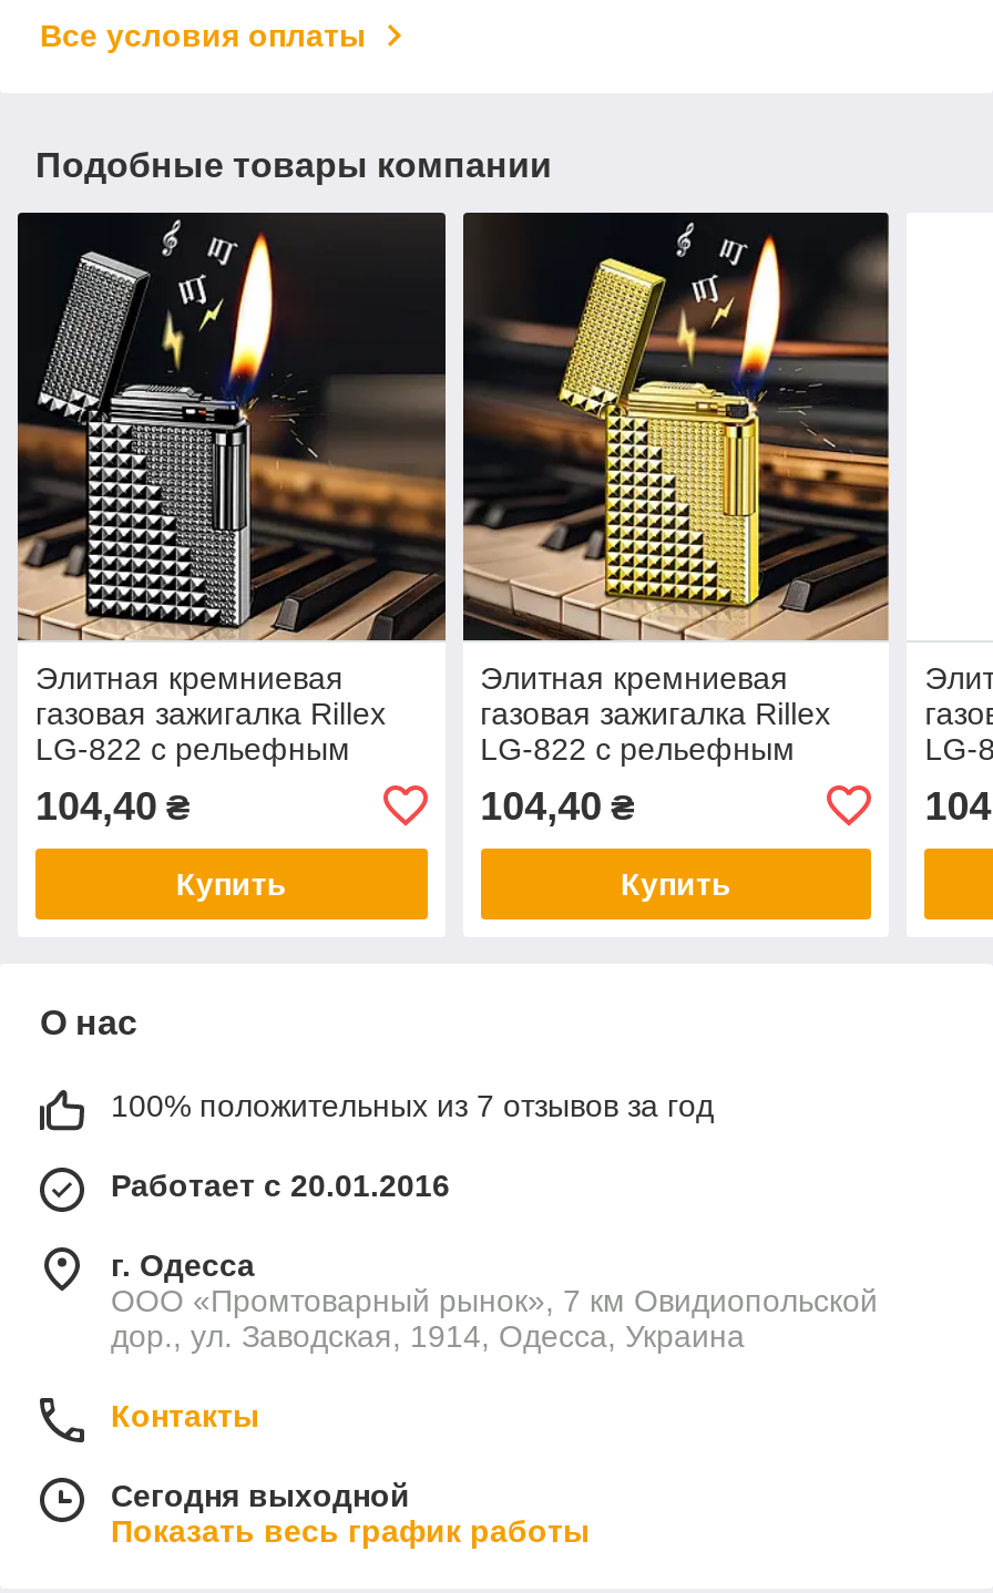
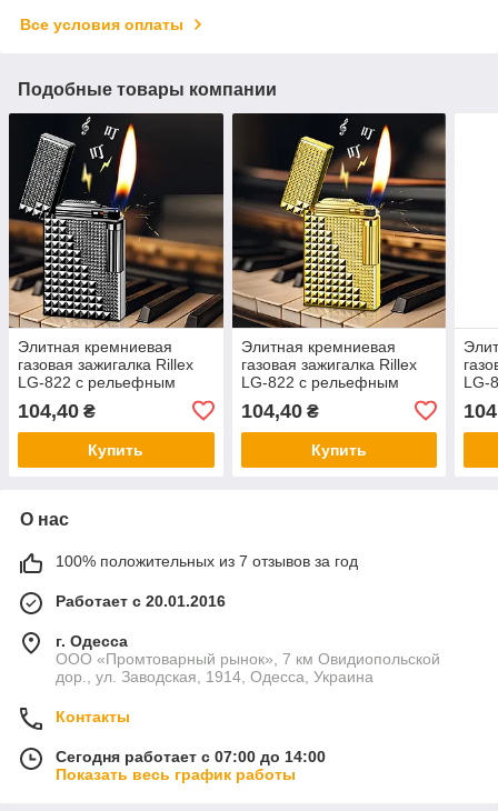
[111,1477,410,1513] Сегодня выходной -> [56,747,326,765] Сегодня работает с 07:00 до 14:00

